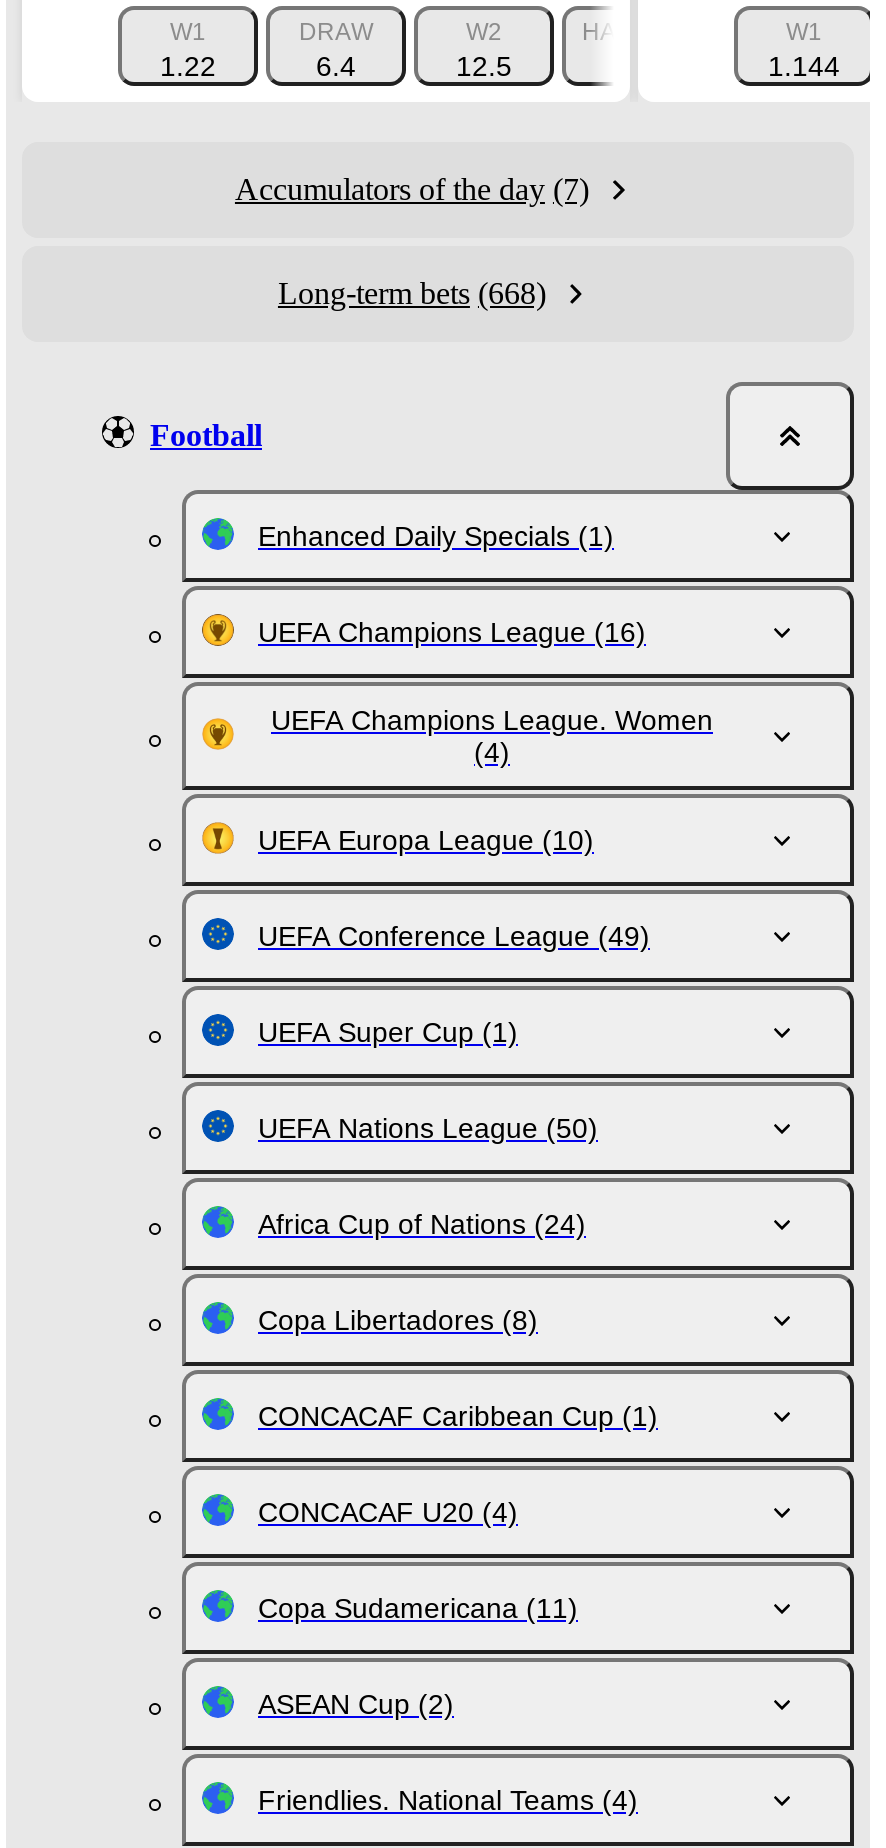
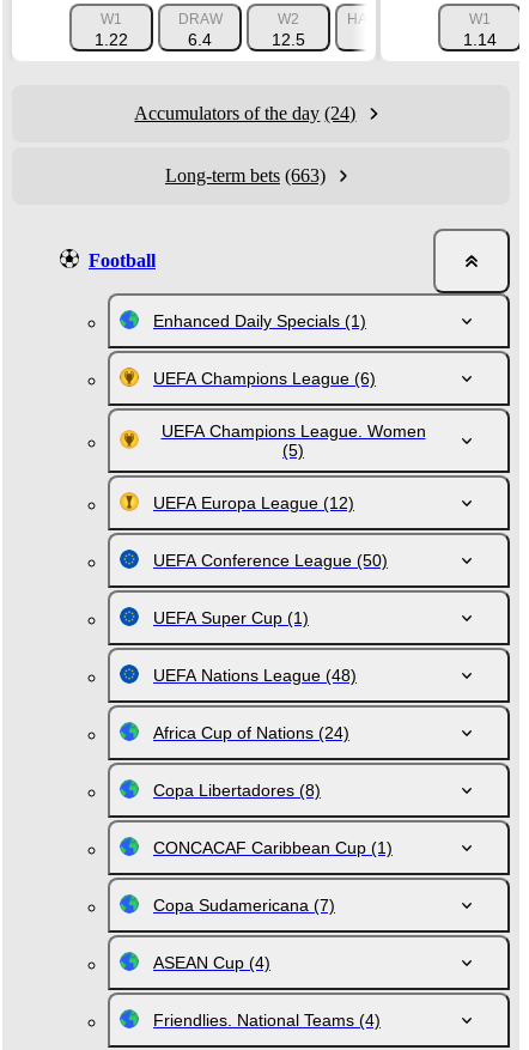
[768,50,840,82] 1.144 -> [463,30,497,49] 1.14
[235,172,589,206] Accumulators of the day (7) -> [135,103,356,123] Accumulators of the day (24)
[278,276,546,310] Long-term bets (668) -> [165,165,326,186] Long-term bets (663)
[258,616,646,648] UEFA Champions League (16) -> [153,369,376,388] UEFA Champions League (6)
[474,736,510,768] (4) -> [282,441,304,460] (5)
[258,824,594,856] UEFA Europa League (10) -> [153,493,354,512] UEFA Europa League (12)
[258,920,650,952] UEFA Conference League (49) -> [153,551,388,570] UEFA Conference League (50)
[258,1112,598,1144] UEFA Nations League (50) -> [153,666,357,685] UEFA Nations League (48)
[258,1496,578,1720] CONCACAF U20 (4) | Copa Sudamericana (11) | ASEAN Cup (2) -> [153,896,335,972] Copa Sudamericana (7) | ASEAN Cup (4)

